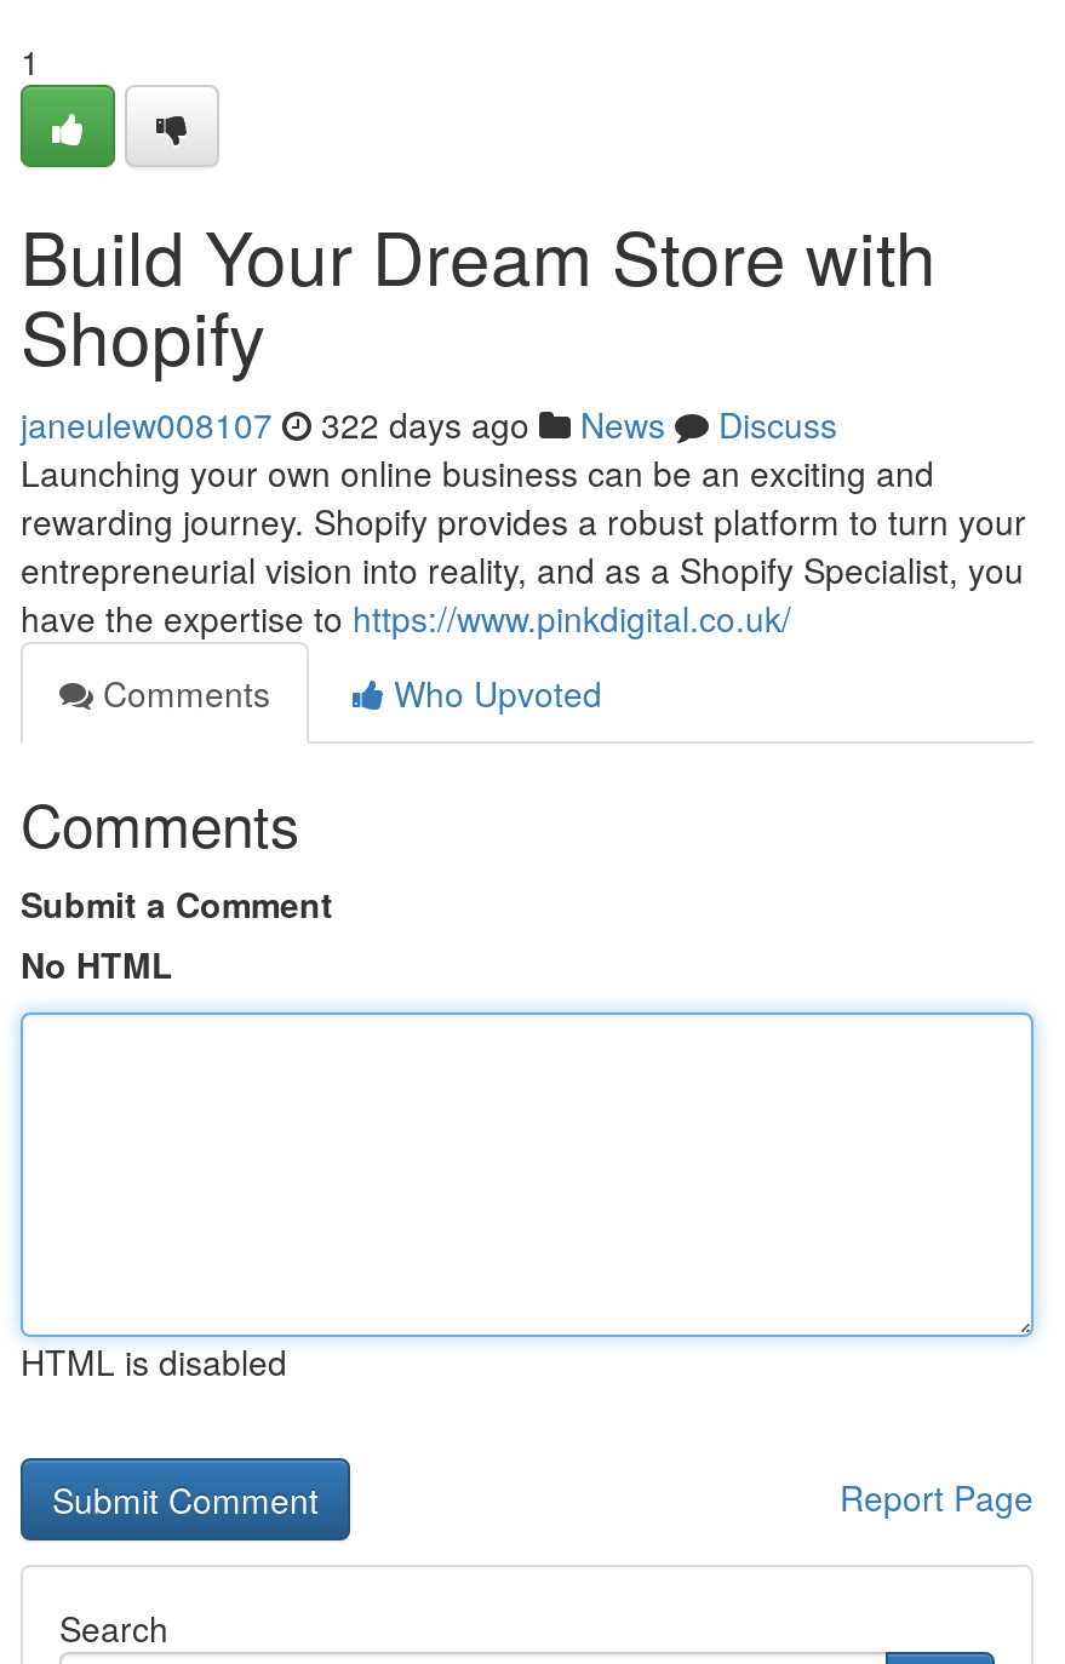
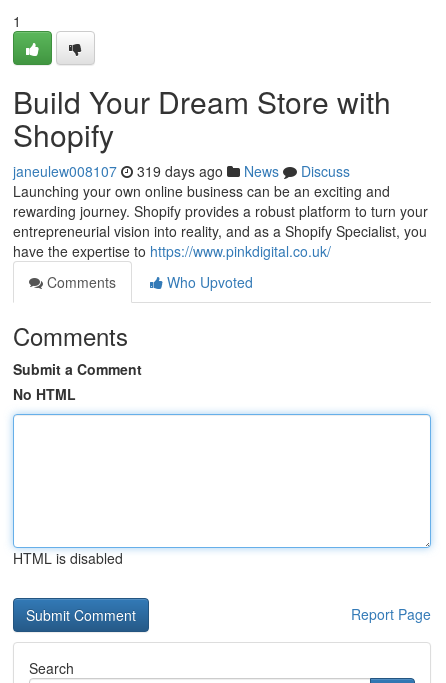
[21,400,837,448] janeulew008107 322 days ago News Discuss -> [13,161,350,181] janeulew008107 319 days ago News Discuss

